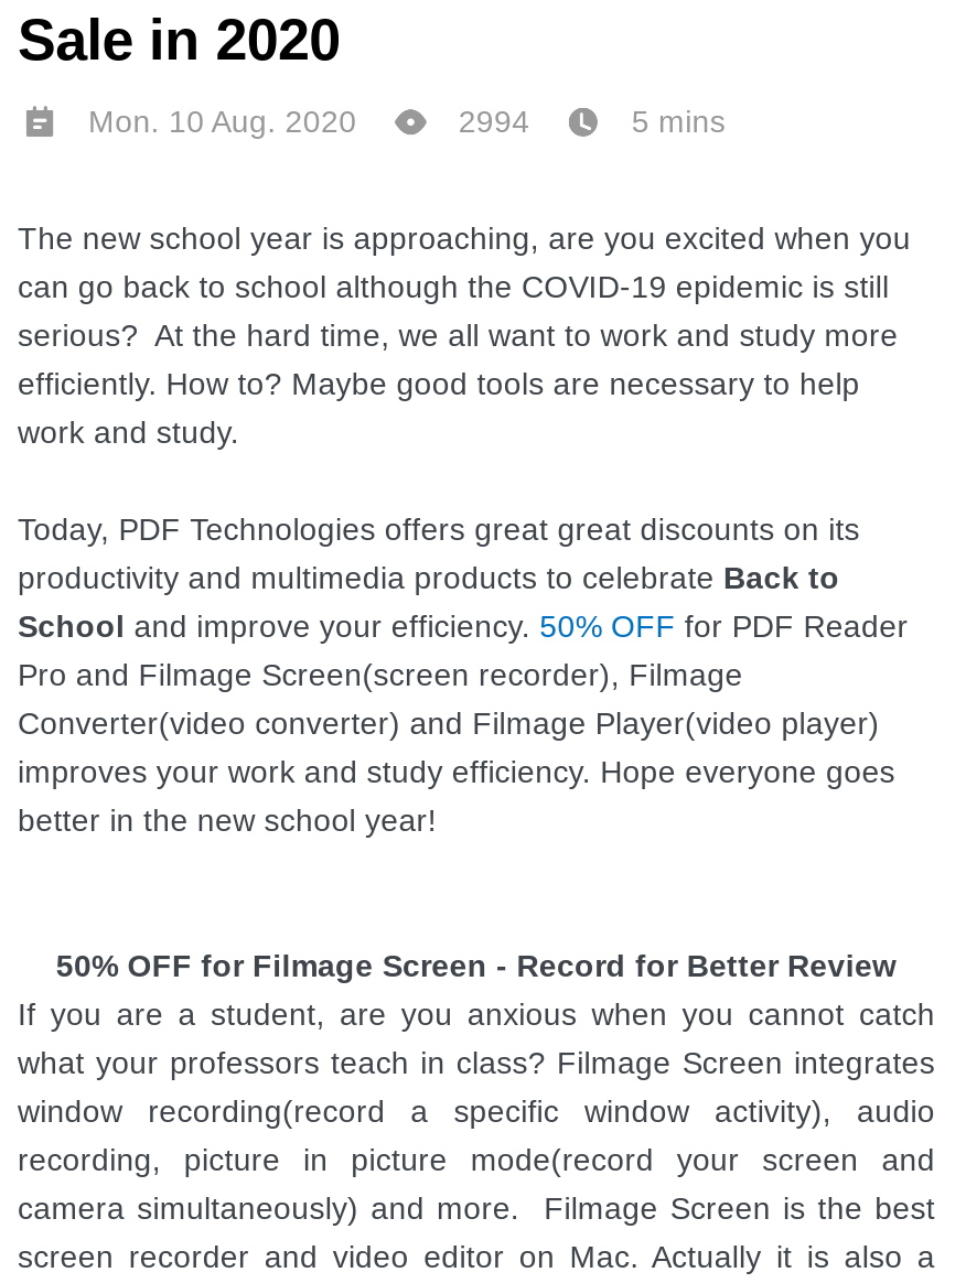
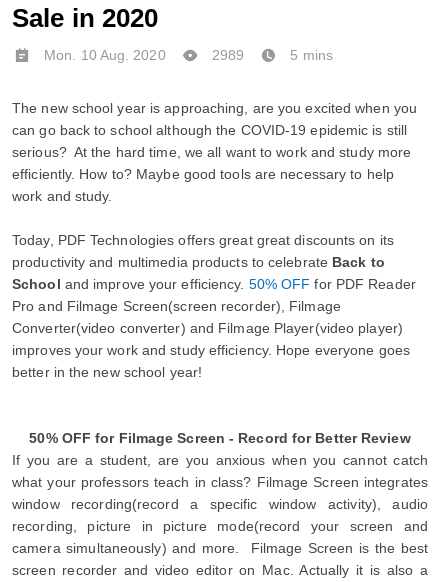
[458,103,530,138] 2994 -> [212,47,244,63] 2989

